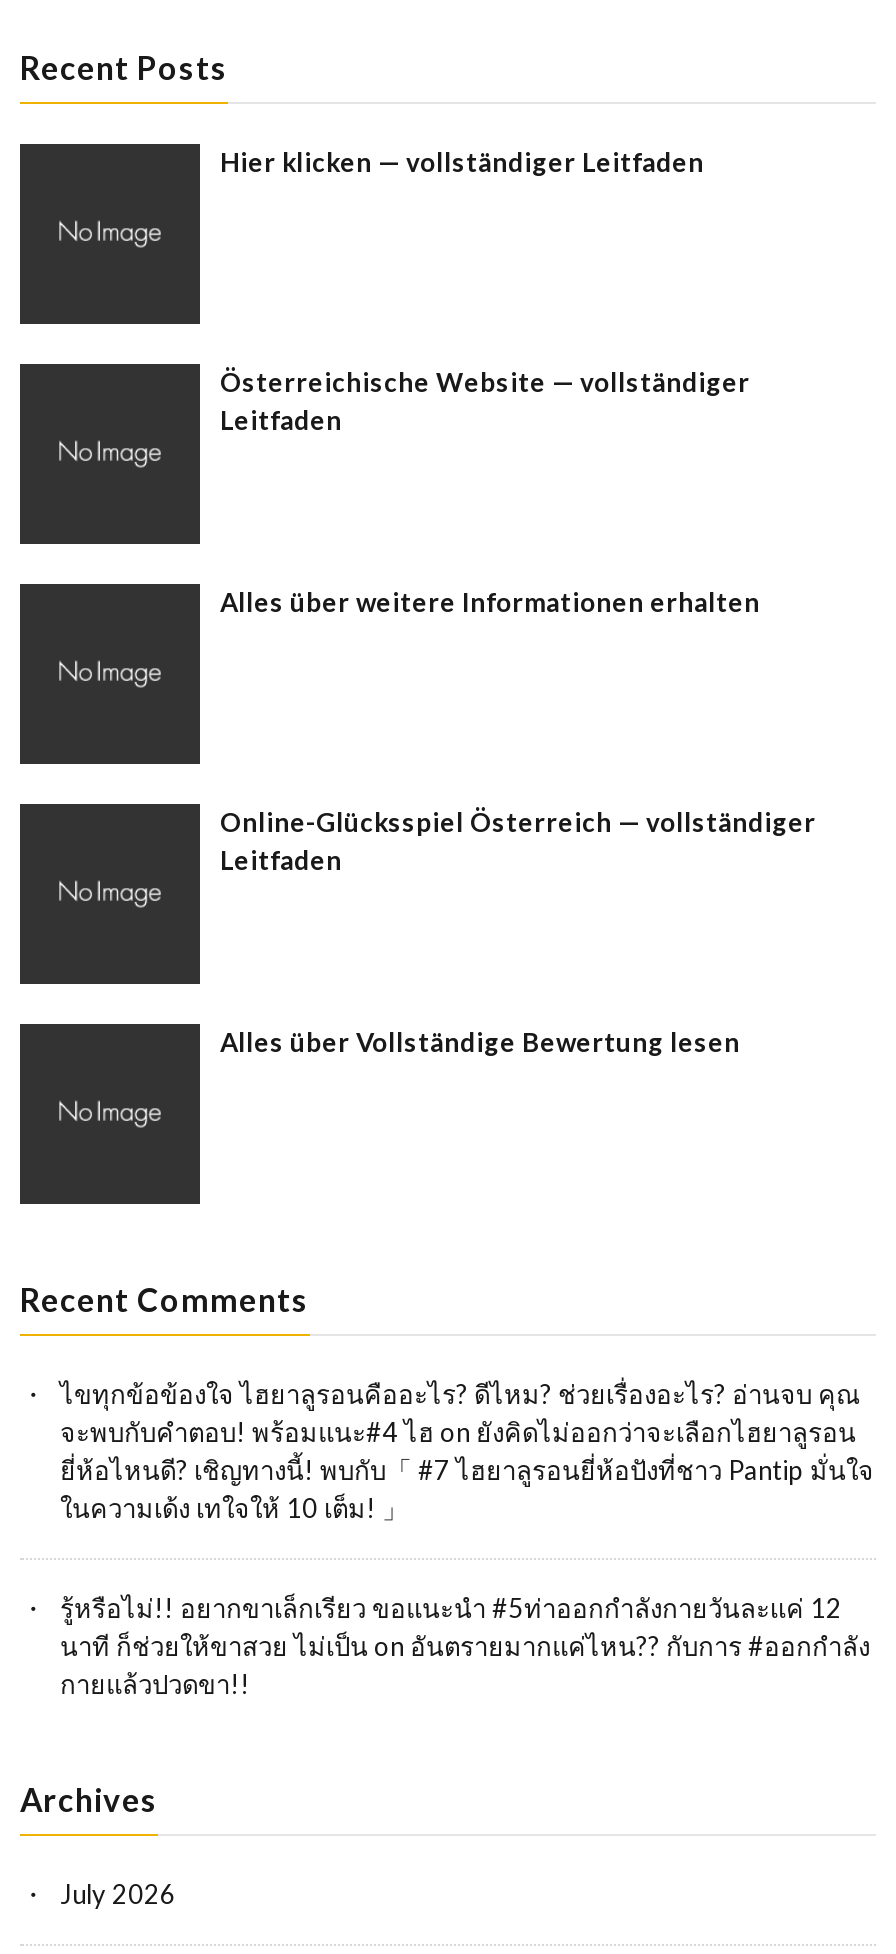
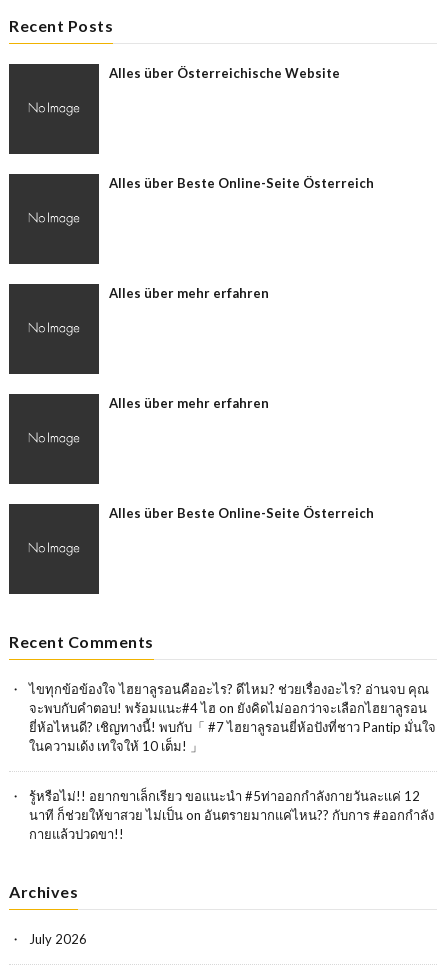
[220,145,704,177] Hier klicken — vollständiger Leitfaden -> [109,65,340,81] Alles über Österreichische Website
[220,365,750,435] Österreichische Website — vollständiger | Leitfaden -> [109,175,374,191] Alles über Beste Online-Seite Österreich
[220,585,760,617] Alles über weitere Informationen erhalten -> [109,285,269,301] Alles über mehr erfahren
[220,805,816,875] Online-Glücksspiel Österreich — vollständiger | Leitfaden -> [109,395,269,411] Alles über mehr erfahren
[220,1025,740,1057] Alles über Vollständige Bewertung lesen -> [109,505,374,521] Alles über Beste Online-Seite Österreich

